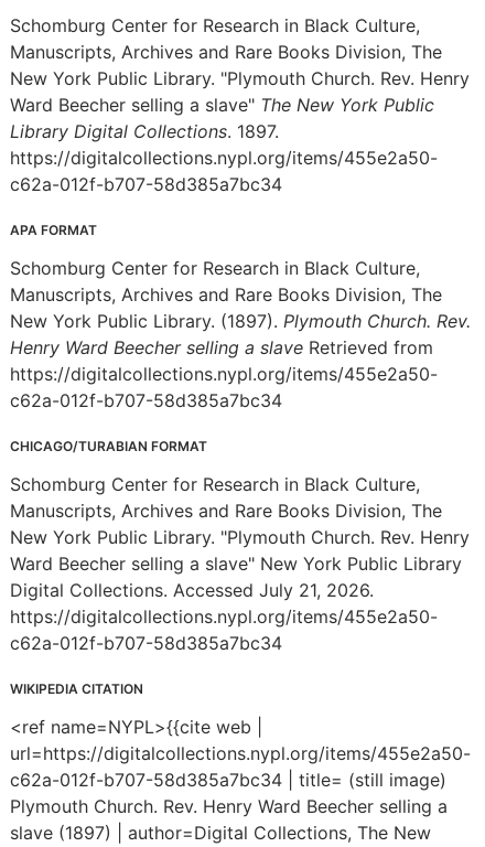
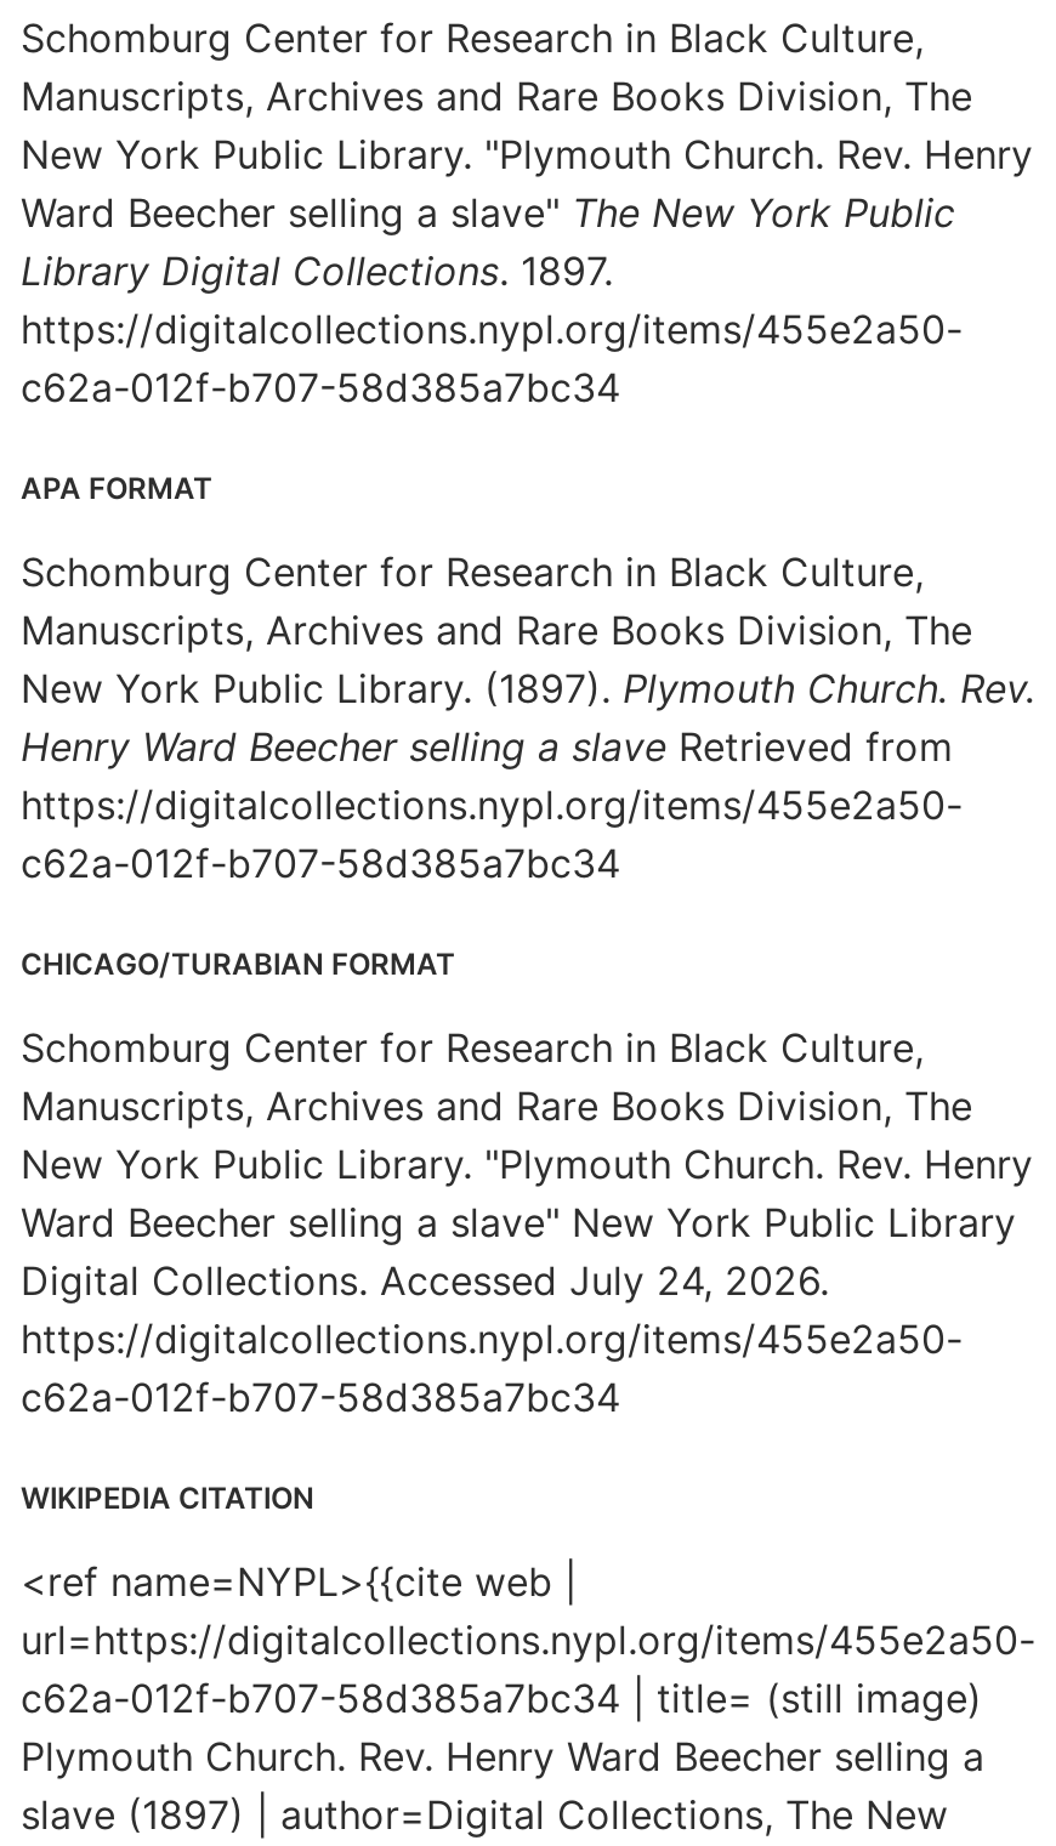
[10,579,374,601] Digital Collections. Accessed July 21, 2026. -> [21,1256,829,1305] Digital Collections. Accessed July 24, 2026.

